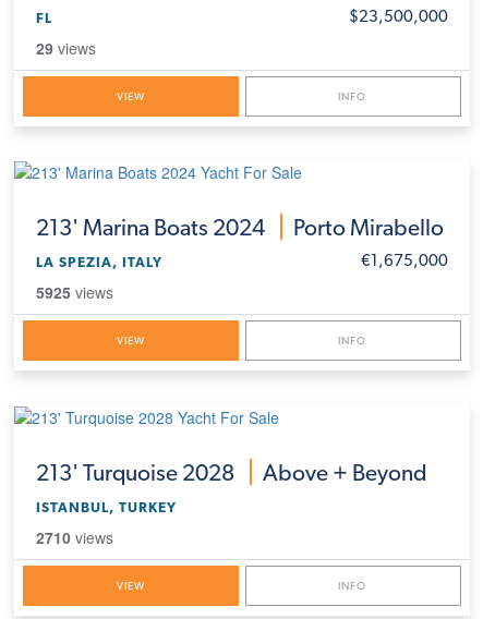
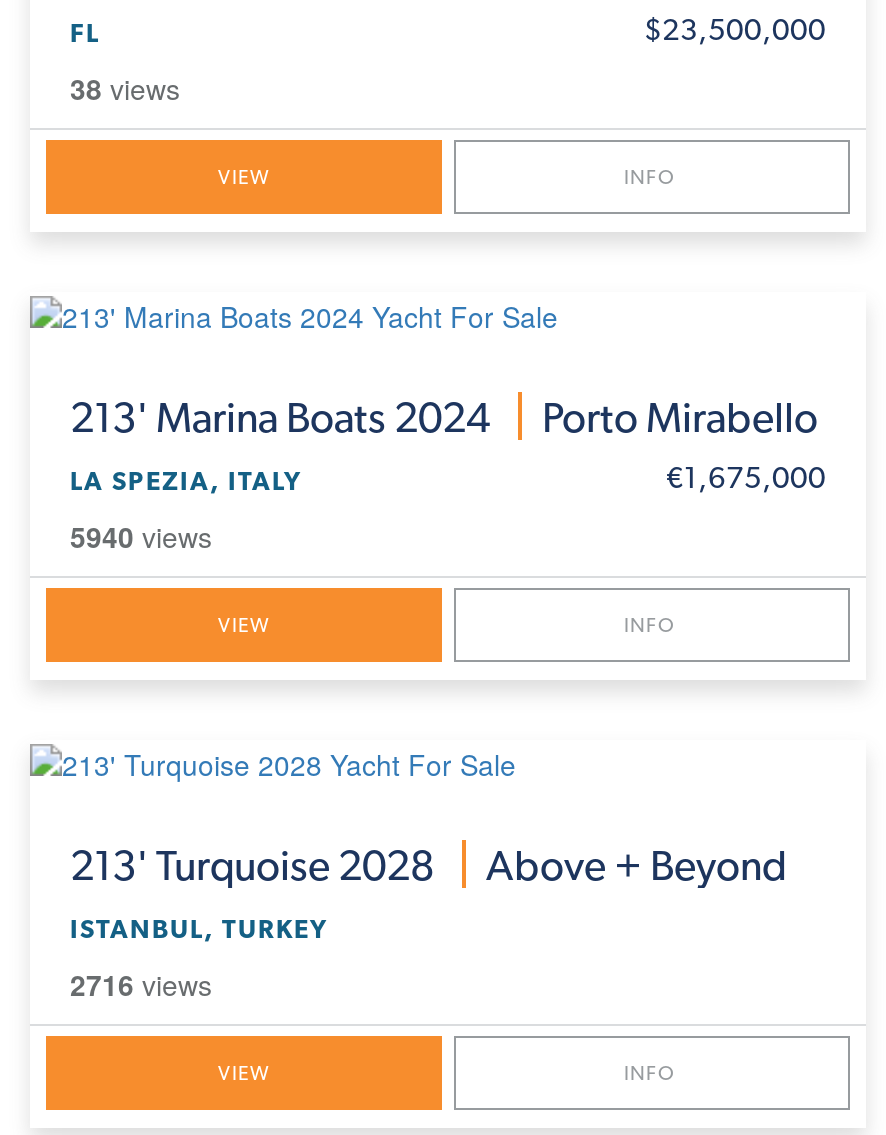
[36,37,96,59] 29 views -> [70,67,180,107] 38 views
[36,281,113,303] 5925 views -> [70,515,212,555] 5940 views
[36,526,113,548] 2710 views -> [70,964,212,1004] 2716 views

